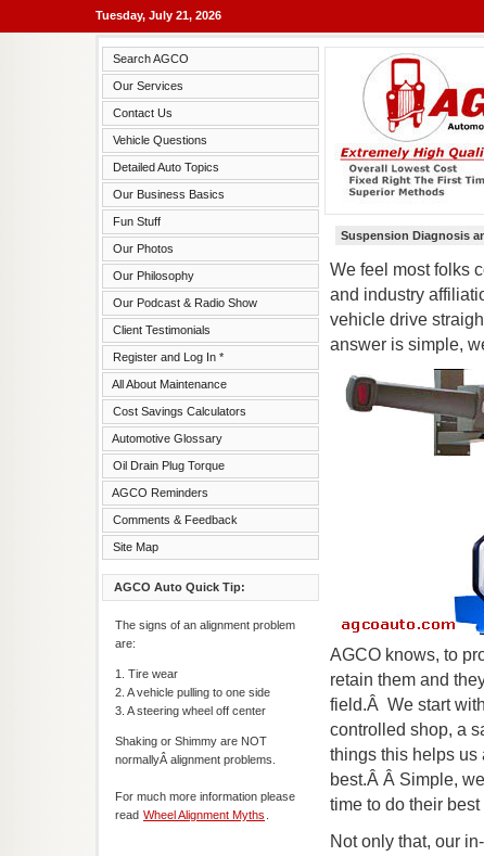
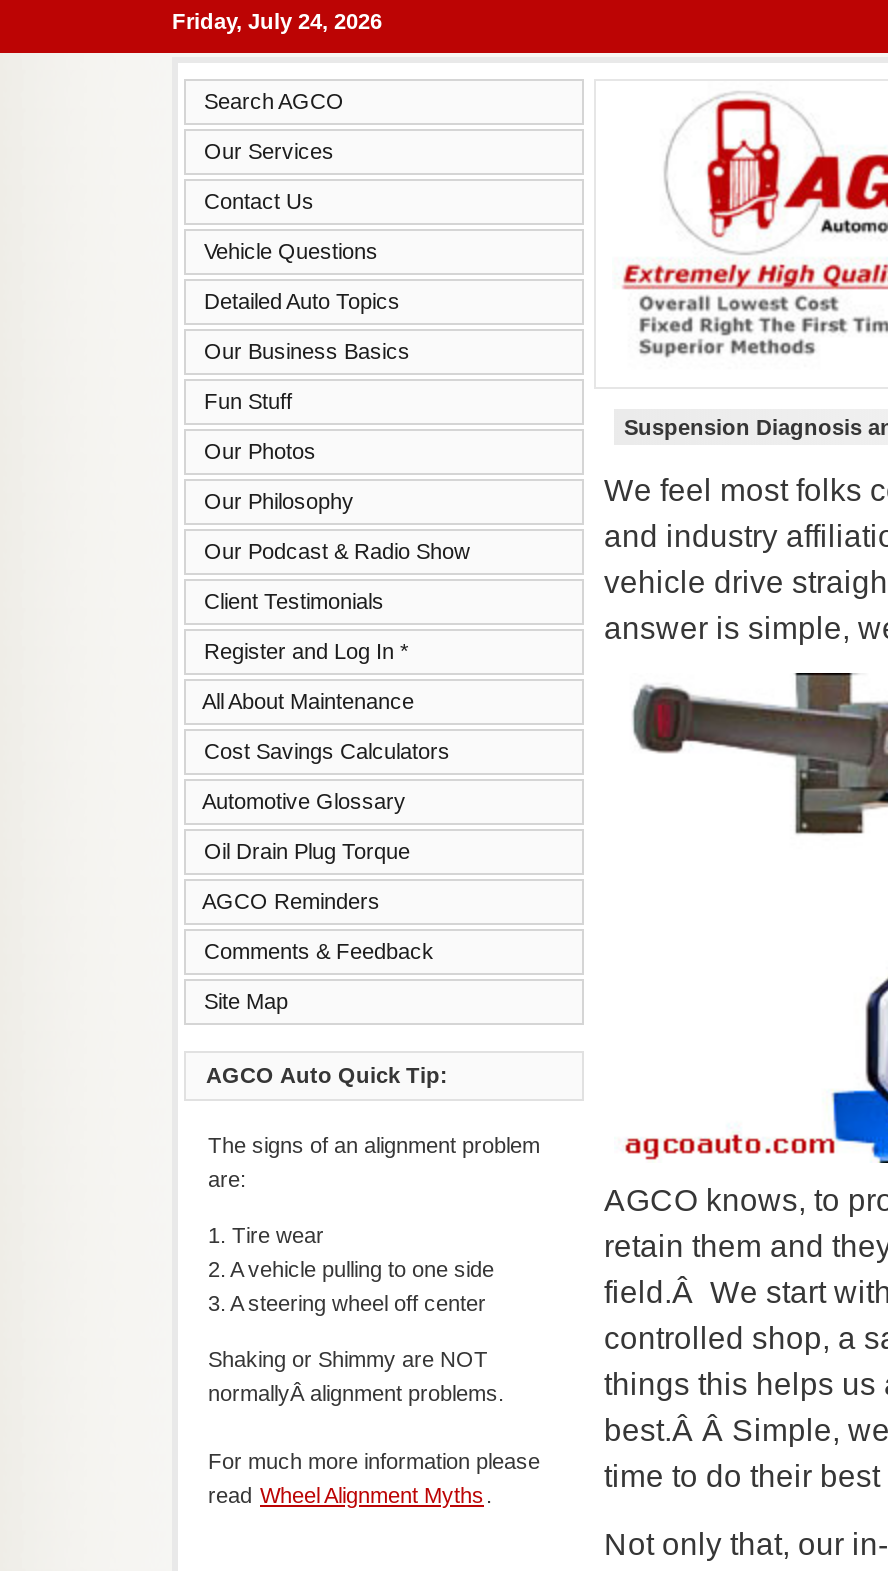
[95,9,221,22] Tuesday, July 21, 2026 -> [172,9,382,33] Friday, July 24, 2026

